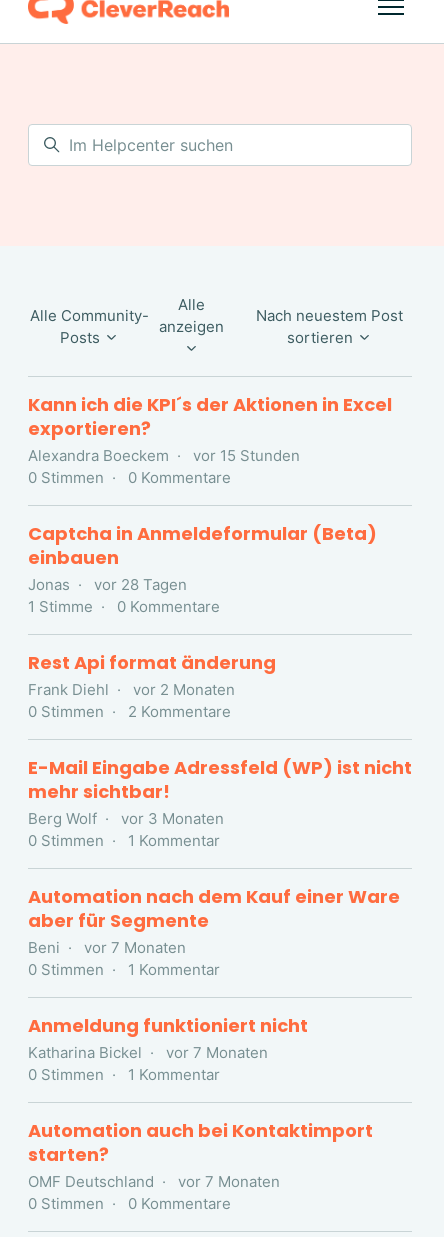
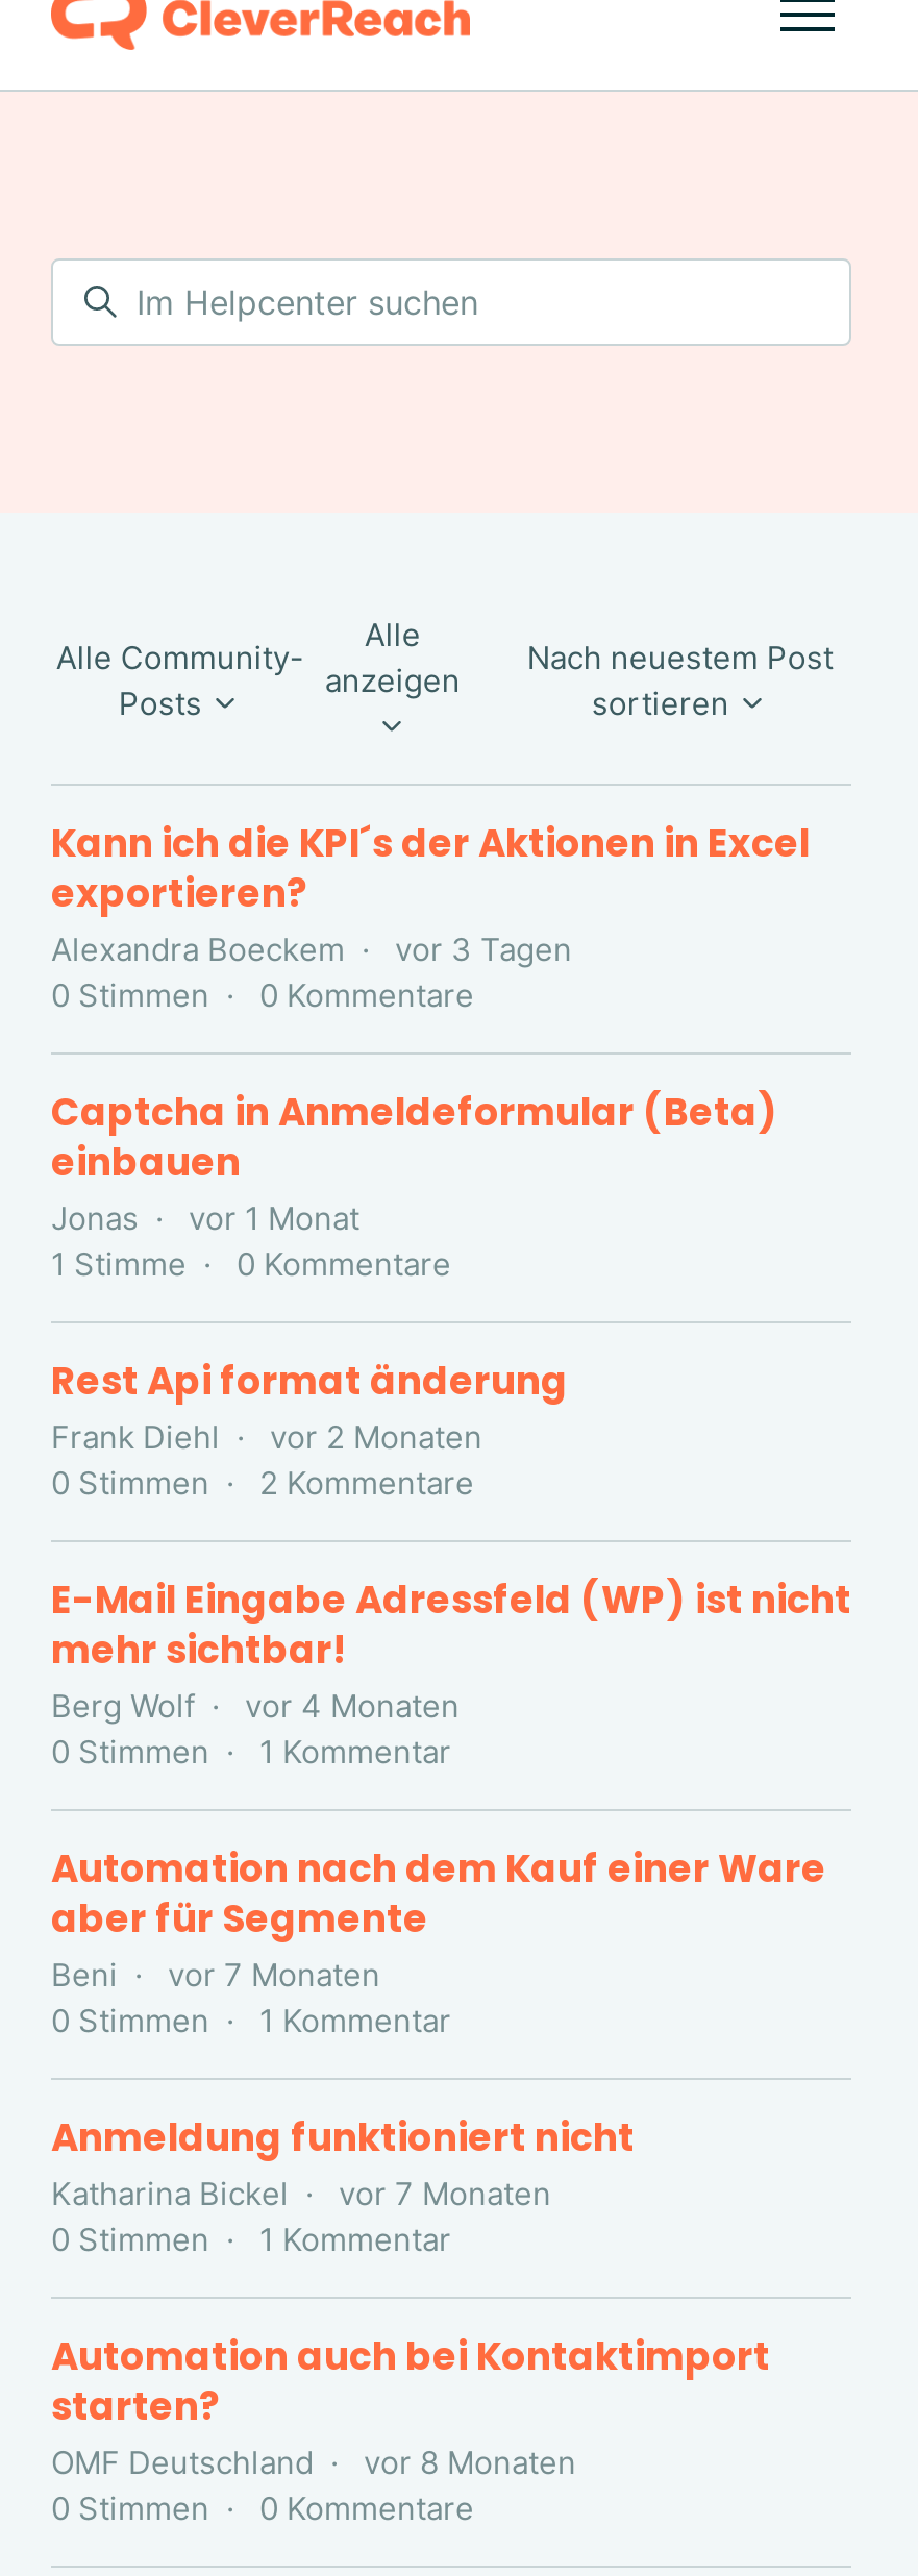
[28,446,300,465] Alexandra Boeckem vor 15 Stunden -> [51,930,572,969] Alexandra Boeckem vor 3 Tagen
[28,575,187,594] Jonas vor 28 Tagen -> [51,1198,359,1238] Jonas vor 1 Monat
[28,809,224,828] Berg Wolf vor 3 Monaten -> [51,1686,460,1726] Berg Wolf vor 4 Monaten
[28,1172,280,1191] OMF Deutschland vor 7 Monaten -> [51,2443,576,2482] OMF Deutschland vor 8 Monaten

